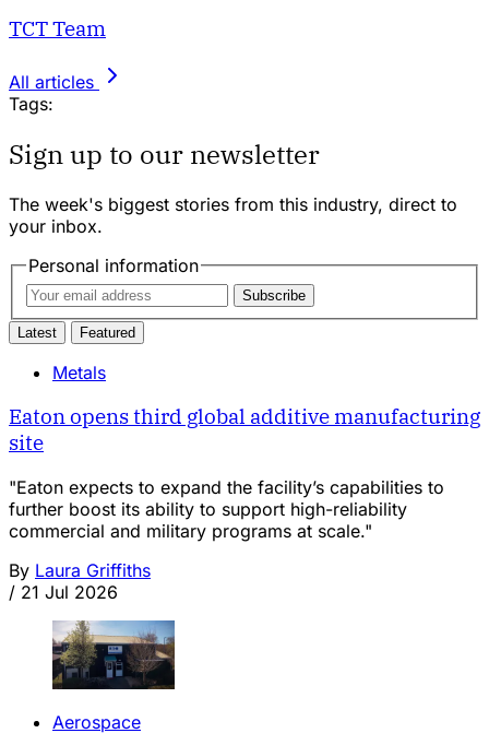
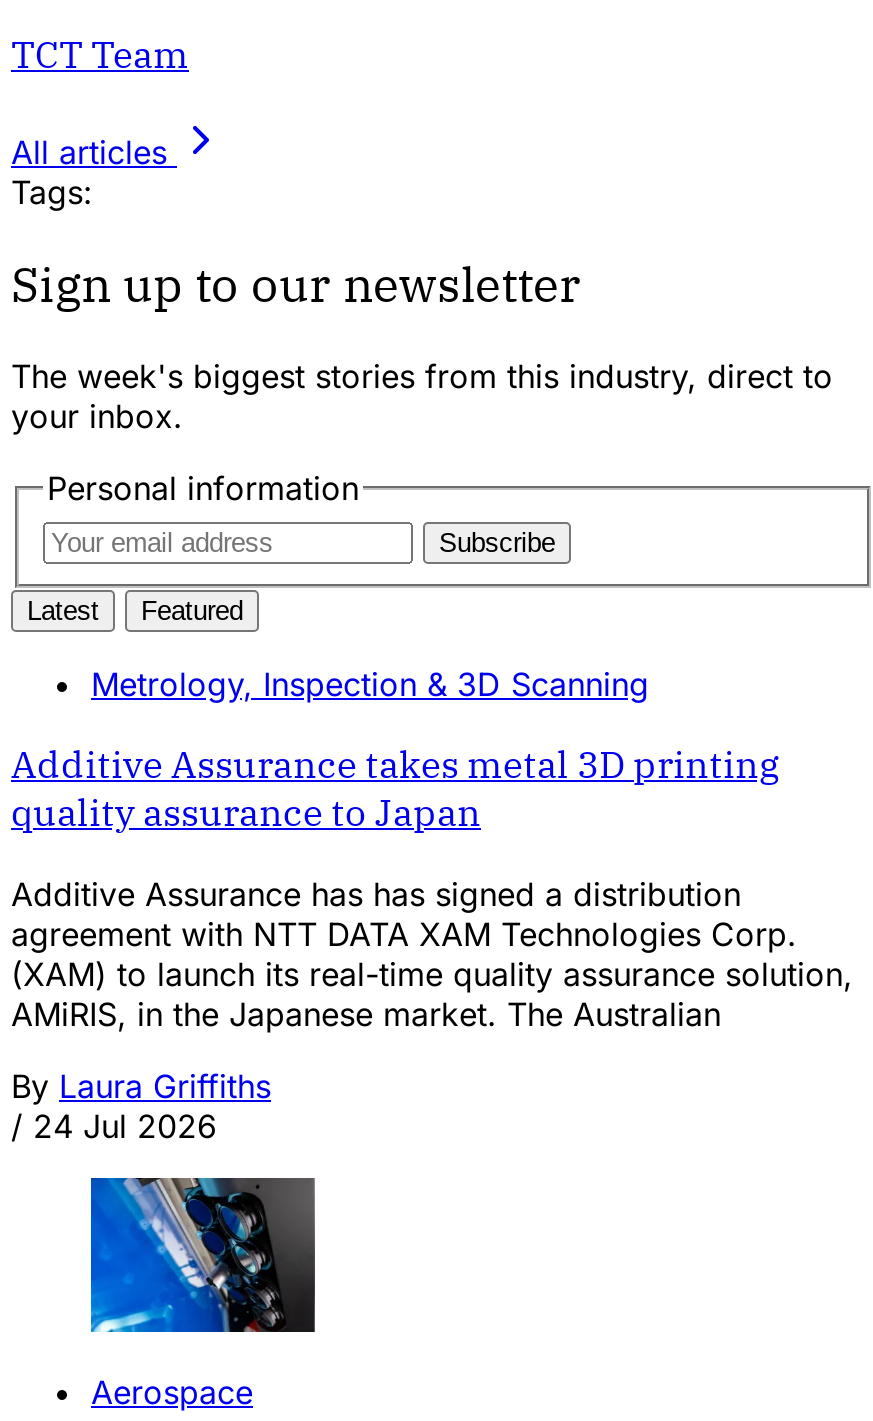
[52,361,106,383] Metals -> [91,663,649,703] Metrology, Inspection & 3D Scanning
[9,403,480,456] Eaton opens third global additive manufacturing | site -> [11,740,779,836] Additive Assurance takes metal 3D printing | quality assurance to Japan
[9,476,444,542] "Eaton expects to expand the facility’s capabilities to | further boost its ability to support high-reliability | commercial and military programs at scale." -> [11,874,853,1034] Additive Assurance has has signed a distribution | agreement with NTT DATA XAM Technologies Corp. | (XAM) to launch its real-time quality assurance solution, | AMiRIS, in the Japanese market. The Australian
[9,581,118,603] / 21 Jul 2026 -> [11,1106,217,1146] / 24 Jul 2026
[51,619,175,690] [image] -> [89,1176,315,1334] [image]

